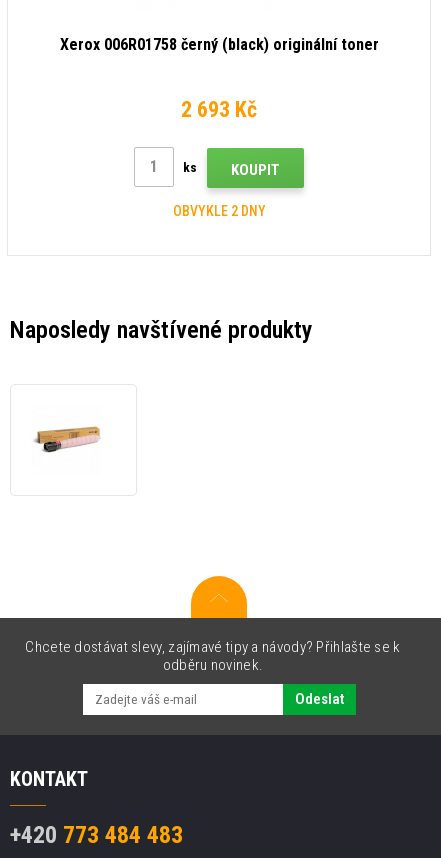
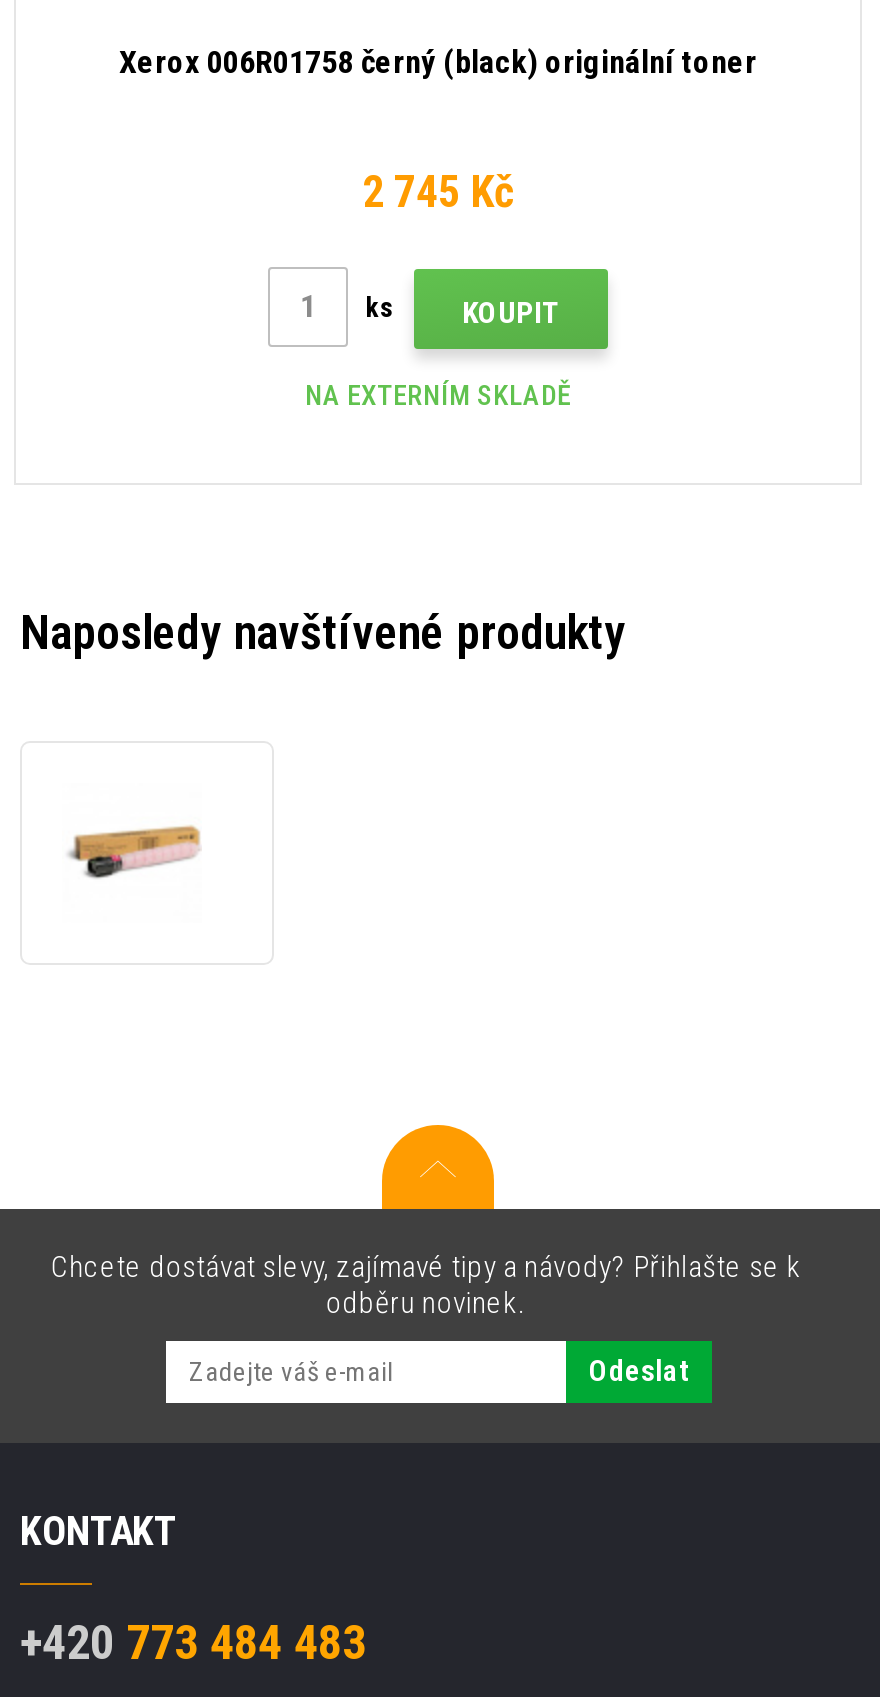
[181,97,257,122] 2 693 Kč -> [362,166,514,216] 2 745 Kč
[172,203,265,219] OBVYKLE 2 DNY -> [305,380,571,412] NA EXTERNÍM SKLADĚ

